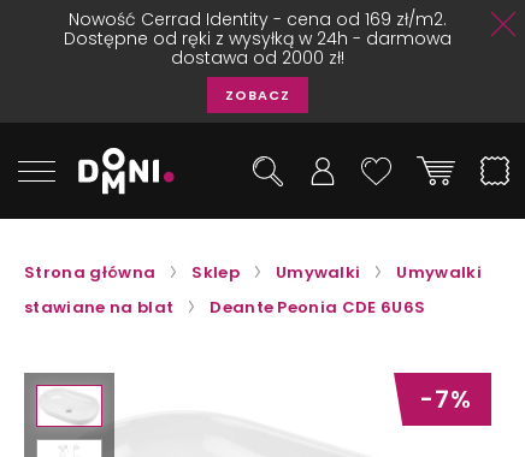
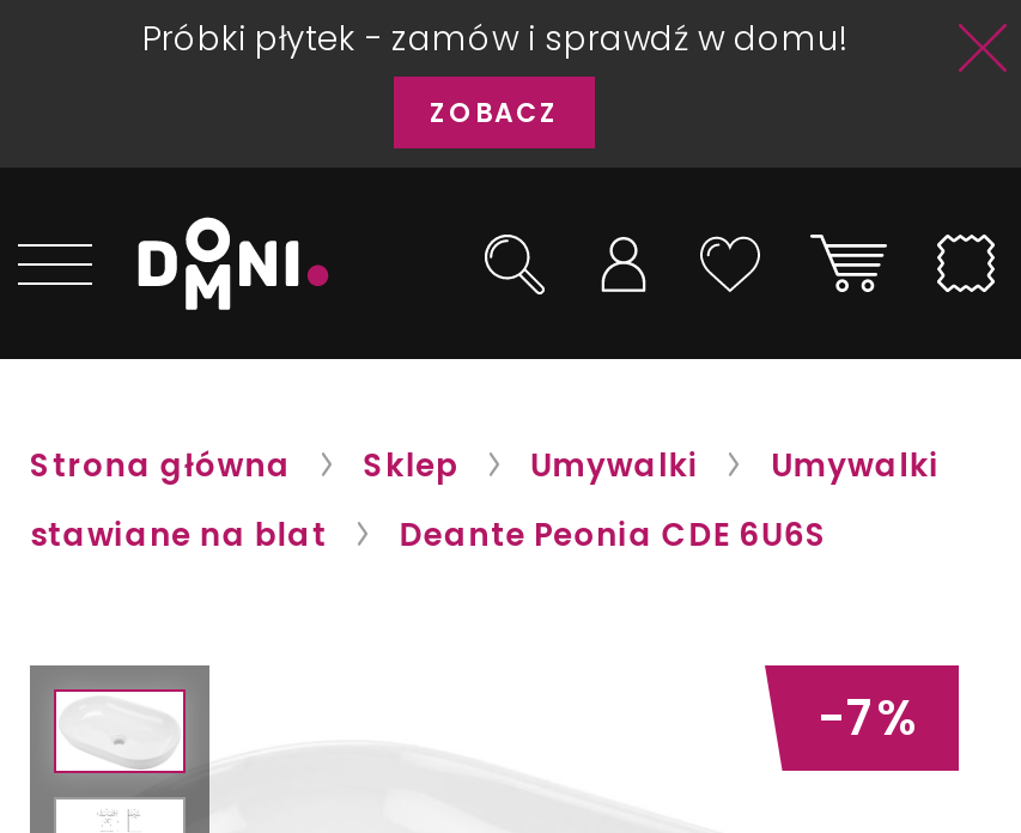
[64,7,452,70] Nowość Cerrad Identity - cena od 169 zł/m2. | Dostępne od ręki z wysyłką w 24h - darmowa | dostawa od 2000 zł! -> [142,14,846,62] Próbki płytek - zamów i sprawdź w domu!

